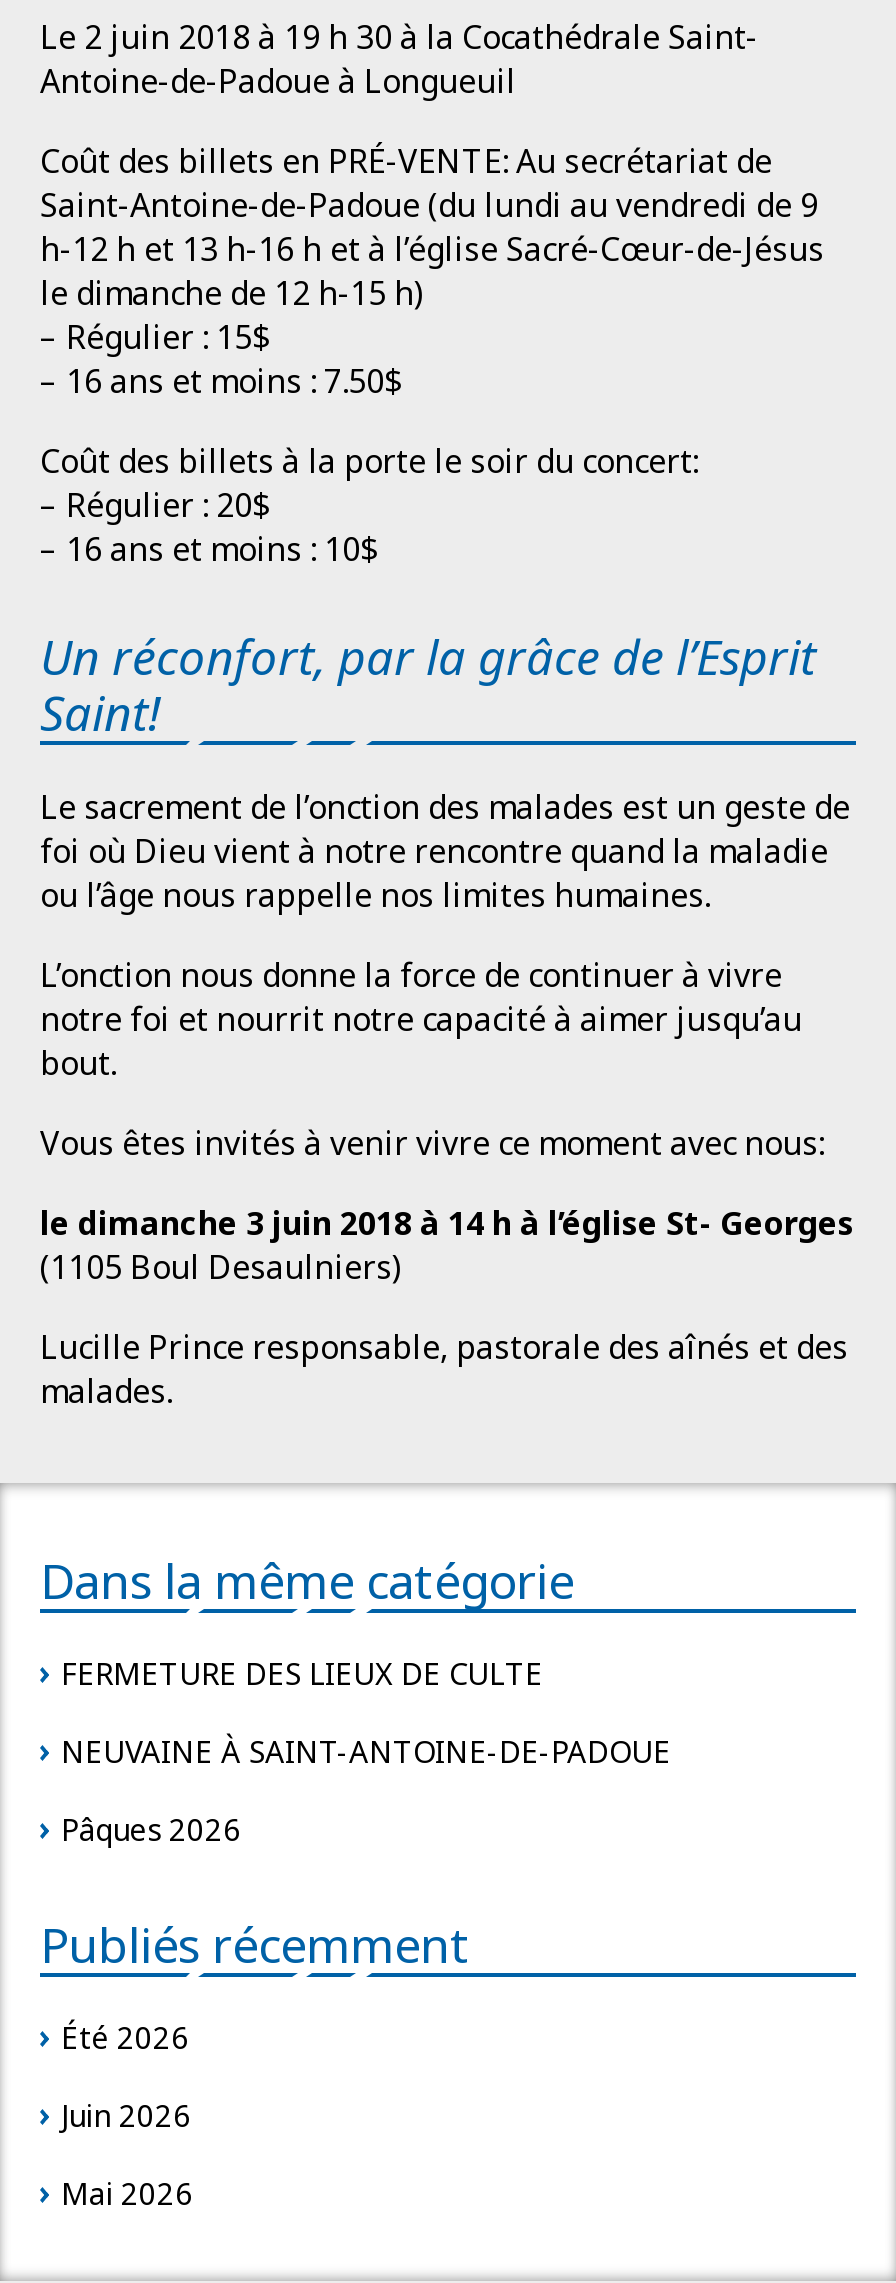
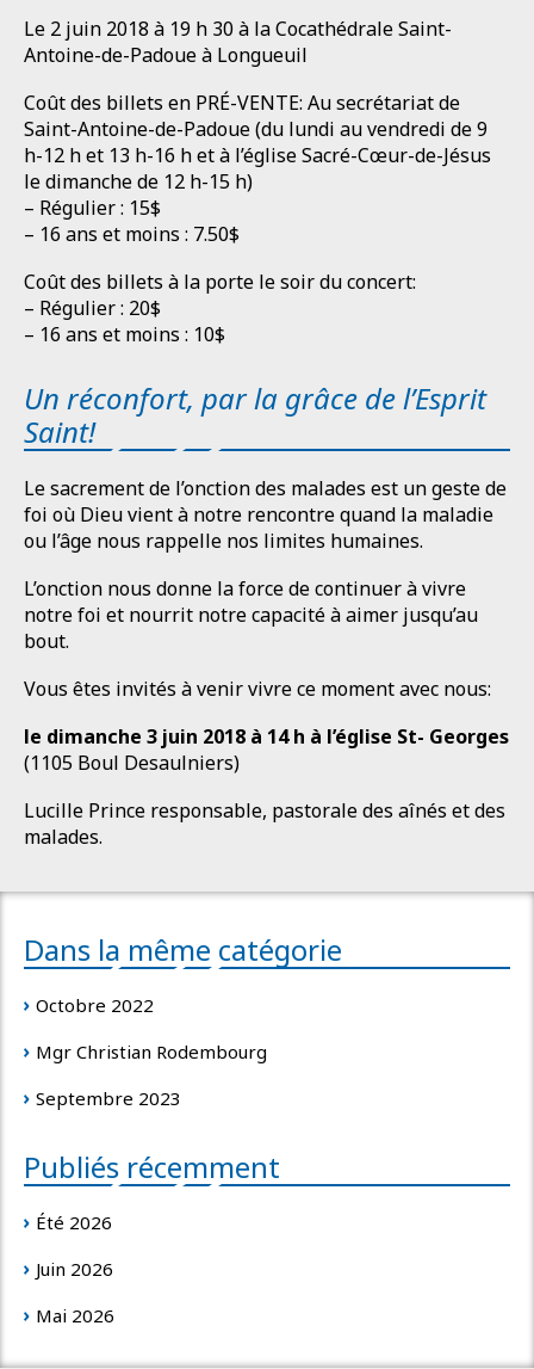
[61,1654,543,1694] FERMETURE DES LIEUX DE CULTE -> [36,994,154,1017] Octobre 2022
[61,1732,671,1772] NEUVAINE À SAINT-ANTOINE-DE-PADOUE -> [36,1040,268,1064] Mgr Christian Rodembourg
[61,1810,241,1850] Pâques 2026 -> [36,1087,182,1111] Septembre 2023

